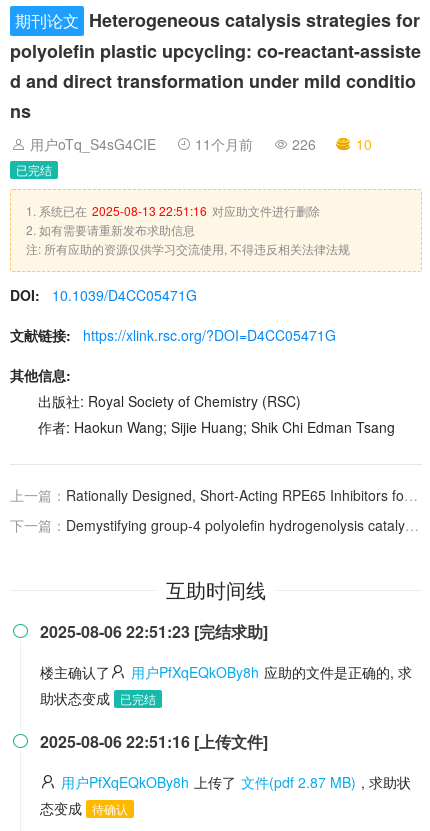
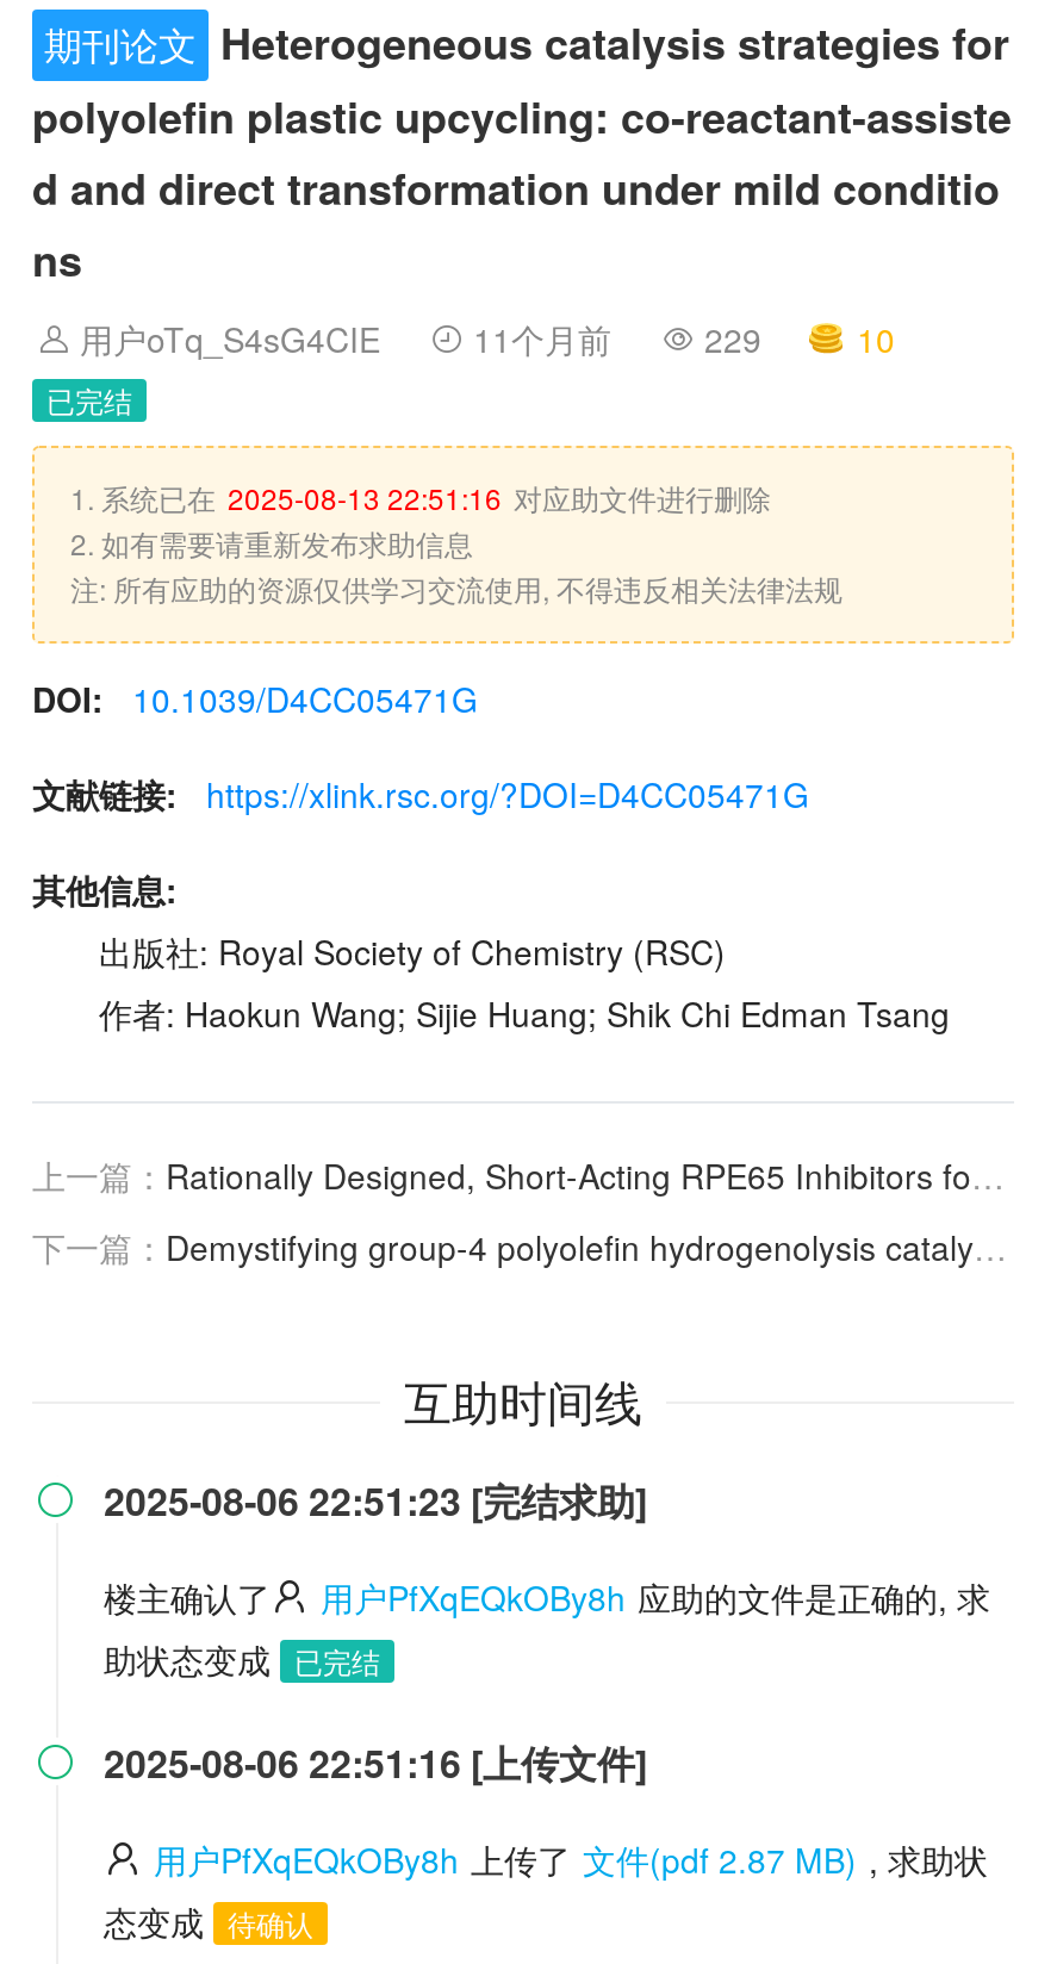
[30,134,372,154] 用户oTq_S4sG4CIE 11个月前 226 10 -> [80,315,895,362] 用户oTq_S4sG4CIE 11个月前 229 10

